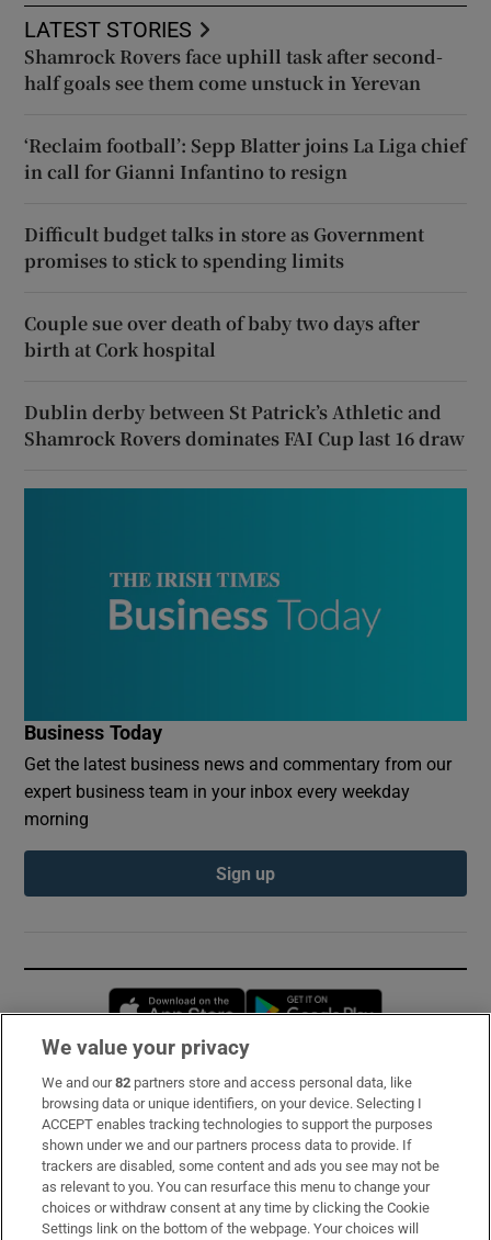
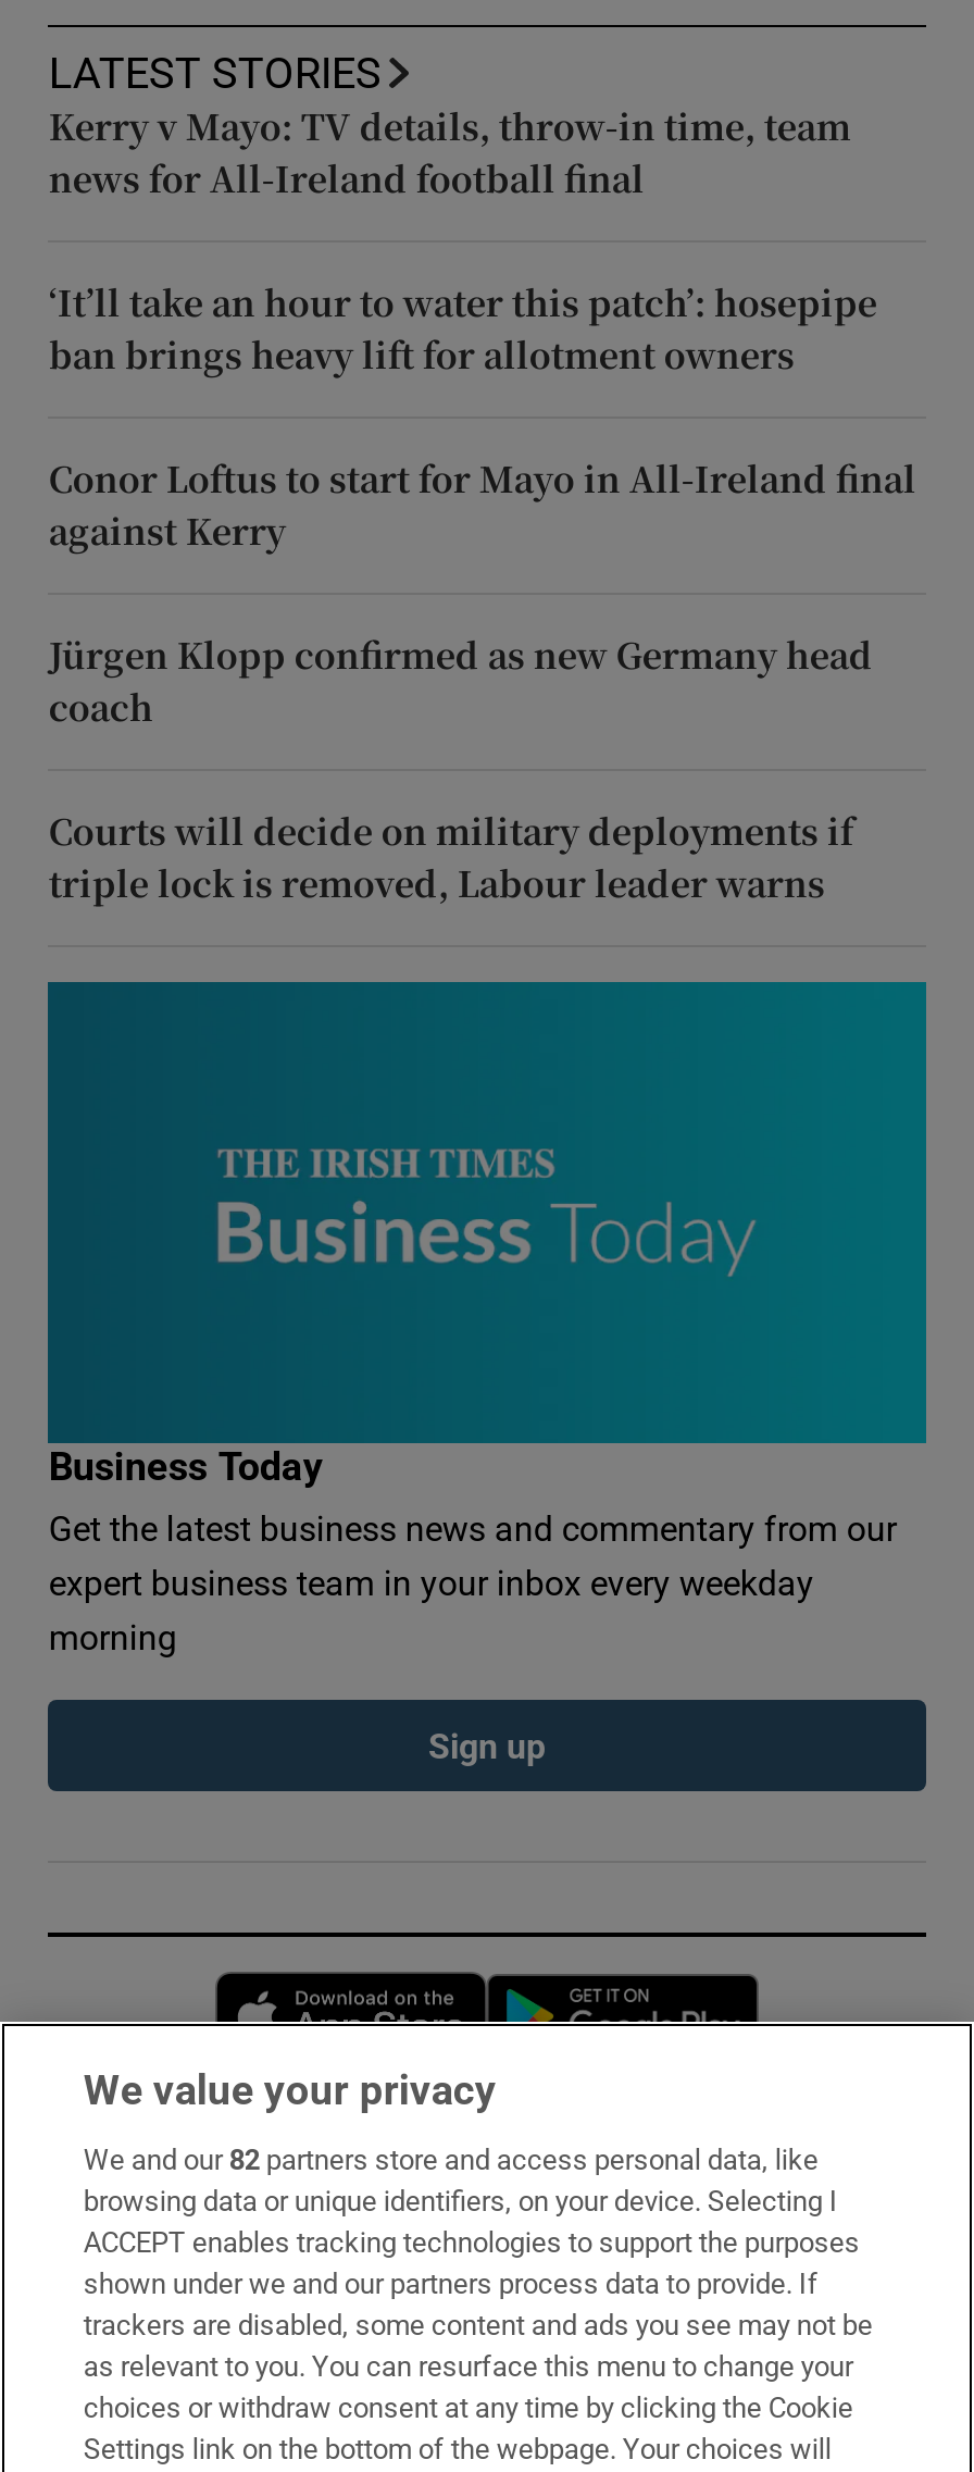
[25,44,443,95] Shamrock Rovers face uphill task after second- | half goals see them come unstuck in Yerevan -> [49,101,851,203] Kerry v Mayo: TV details, throw-in time, team | news for All-Ireland football final
[25,133,466,184] ‘Reclaim football’: Sepp Blatter joins La Liga chief | in call for Gianni Infantino to resign -> [49,277,877,379] ‘It’ll take an hour to water this patch’: hosepipe | ban brings heavy lift for allotment owners
[25,222,425,273] Difficult budget talks in store as Government | promises to stick to spending limits -> [49,453,916,556] Conor Loftus to start for Mayo in All-Ireland final | against Kerry
[25,310,420,362] Couple sue over death of baby two days after | birth at Cork hospital -> [49,629,873,732] Jürgen Klopp confirmed as new Germany head | coach
[25,399,465,451] Dublin derby between St Patrick’s Athletic and | Shamrock Rovers dominates FAI Cup last 16 draw -> [49,806,853,908] Courts will decide on military deployments if | triple lock is removed, Labour leader warns

